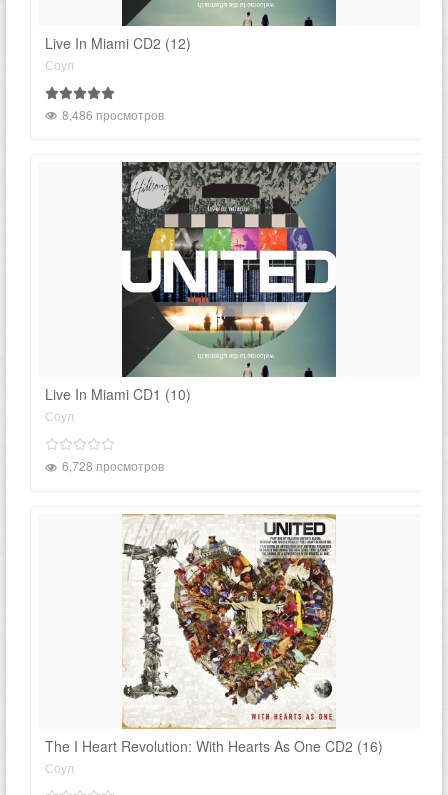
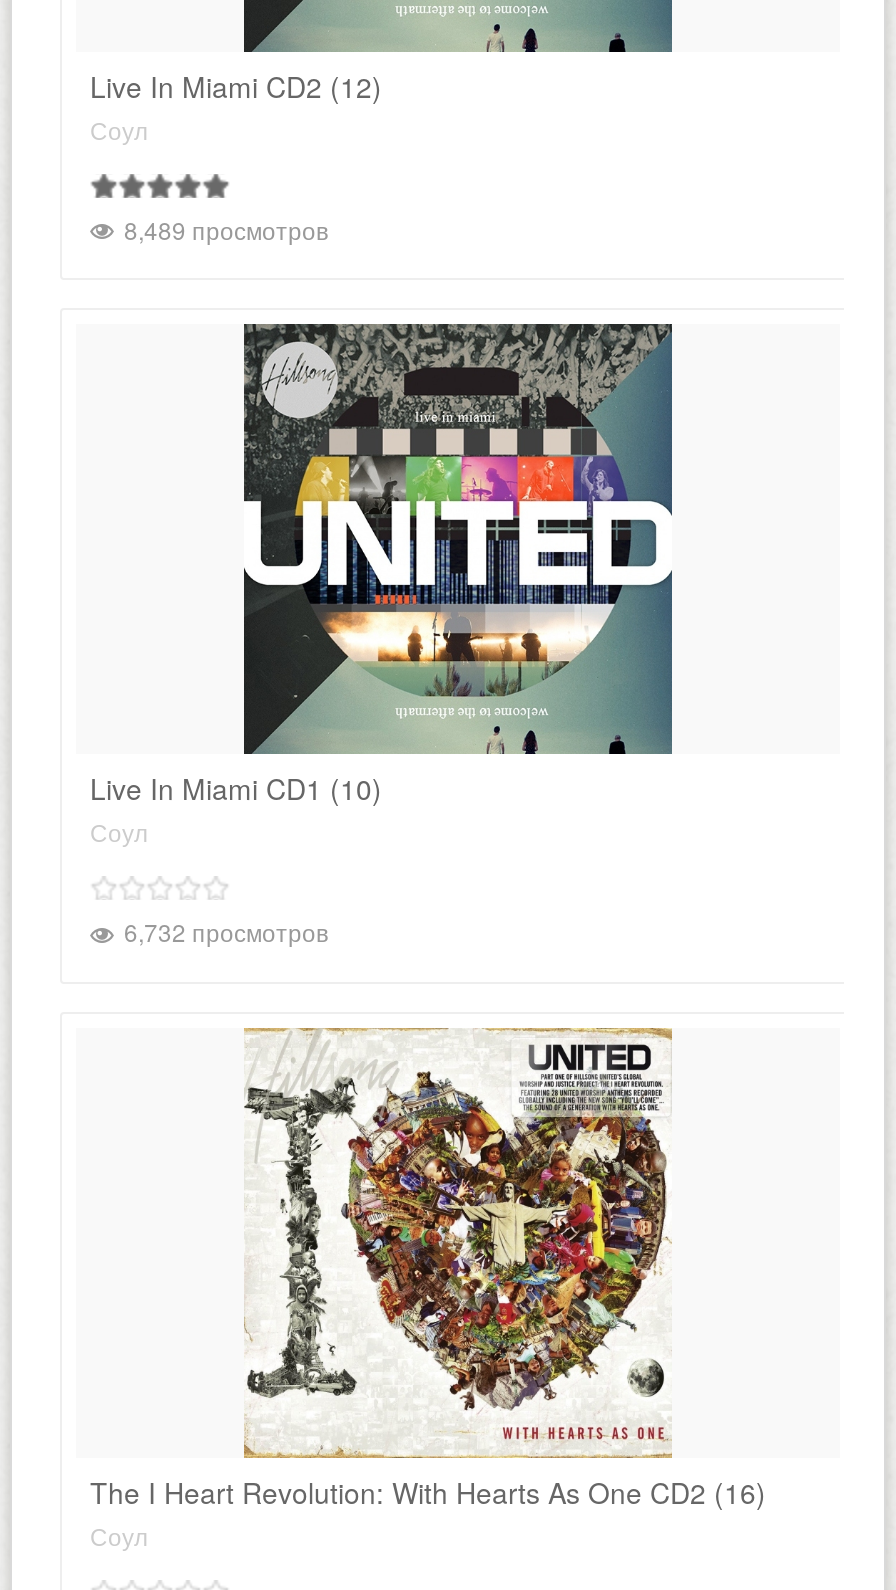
[62,106,164,123] 8,486 просмотров -> [124,211,328,245] 8,489 просмотров
[62,457,164,474] 6,728 просмотров -> [124,915,328,949] 6,732 просмотров

